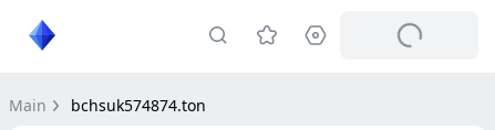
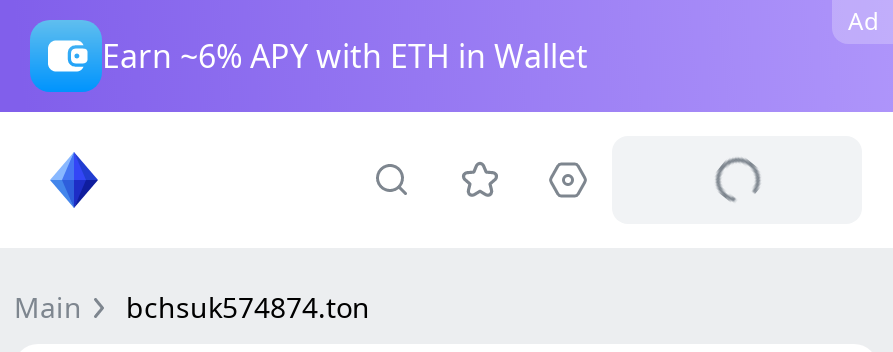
none -> [102,34,588,78] Earn ~6% APY with ETH in Wallet
none -> [848,4,878,38] Ad

